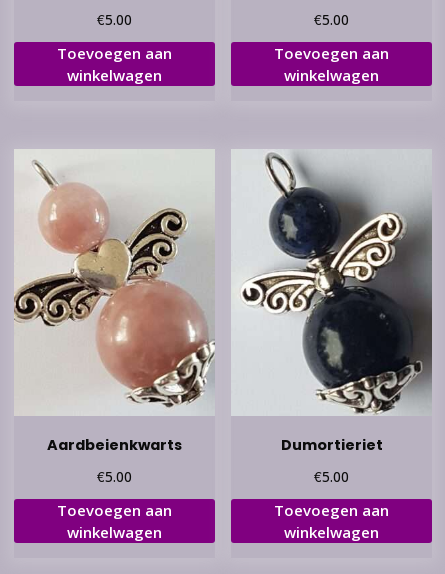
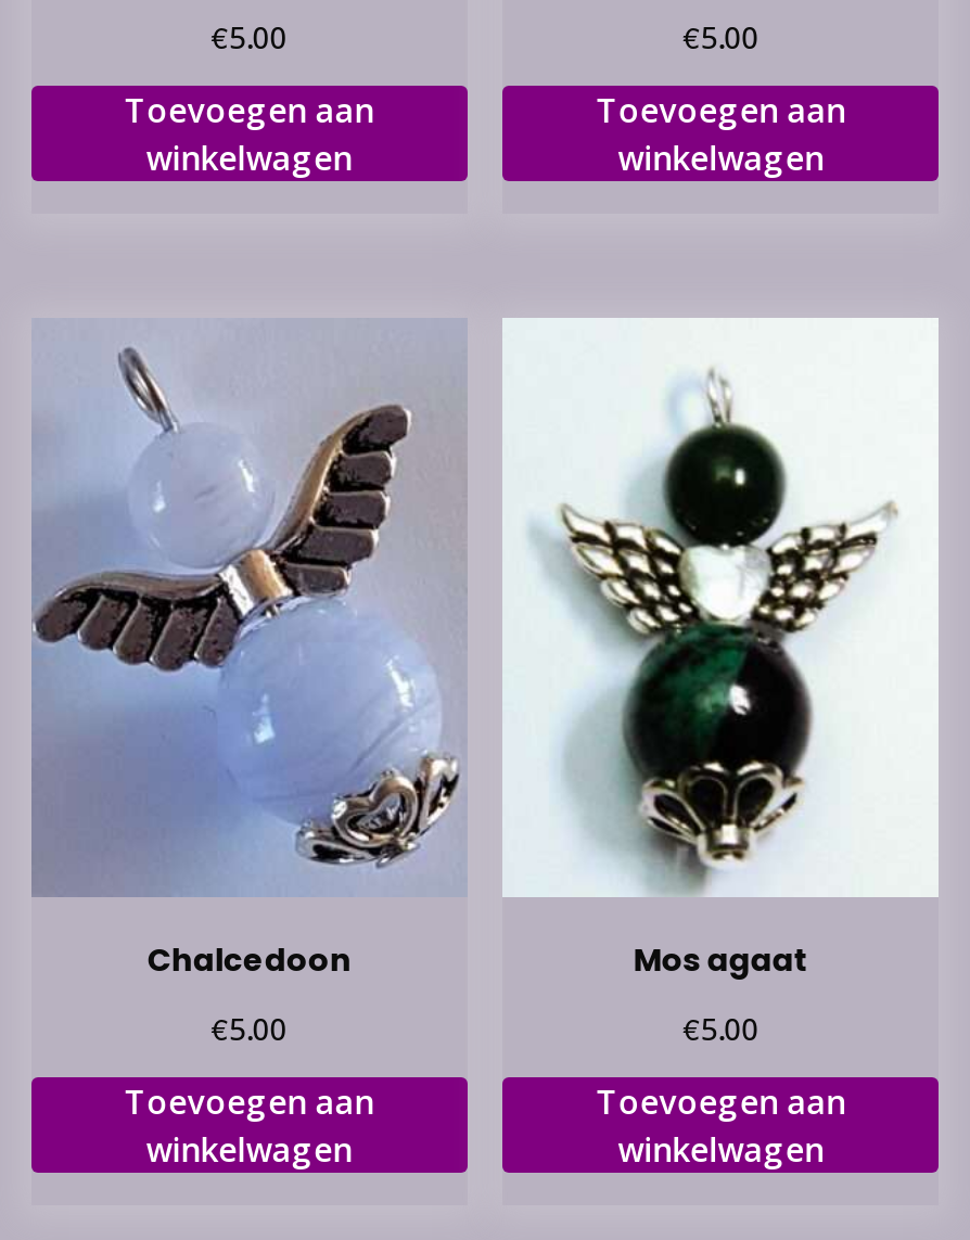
[14,149,215,455] [image] | Aardbeienkwarts -> [31,320,465,982] [image] | Chalcedoon
[242,150,433,455] [image] | Dumortieriet -> [528,318,939,982] [image] | Mos agaat

